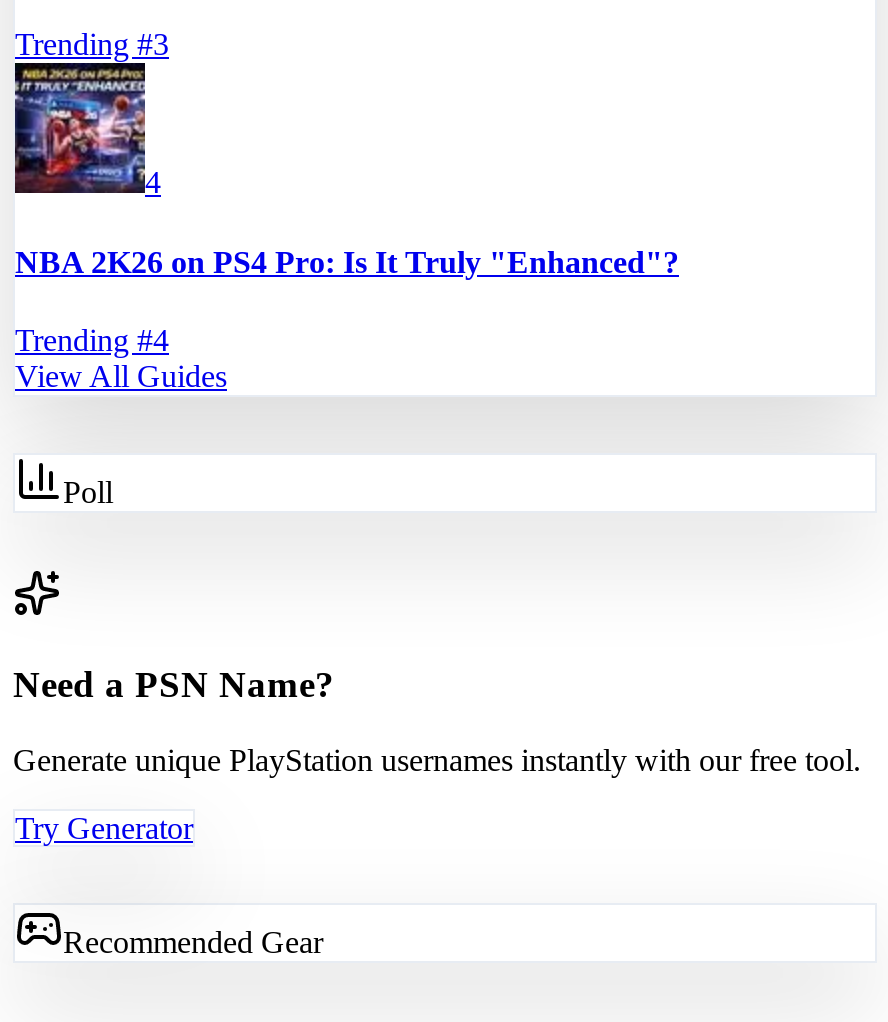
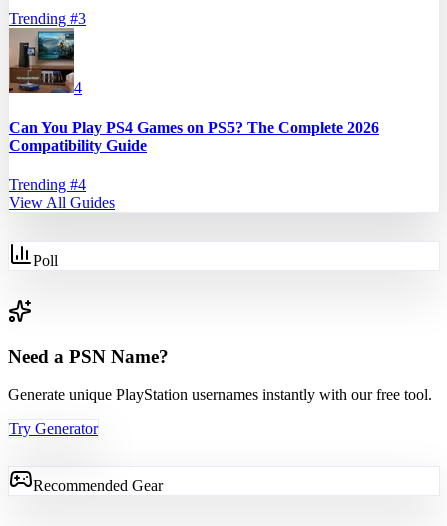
[13,67,679,278] [image] | NBA 2K26 on PS4 Pro: Is It Truly "Enhanced"? -> [8,30,379,154] [image] | Can You Play PS4 Games on PS5? The Complete 2026 | Compatibility Guide

